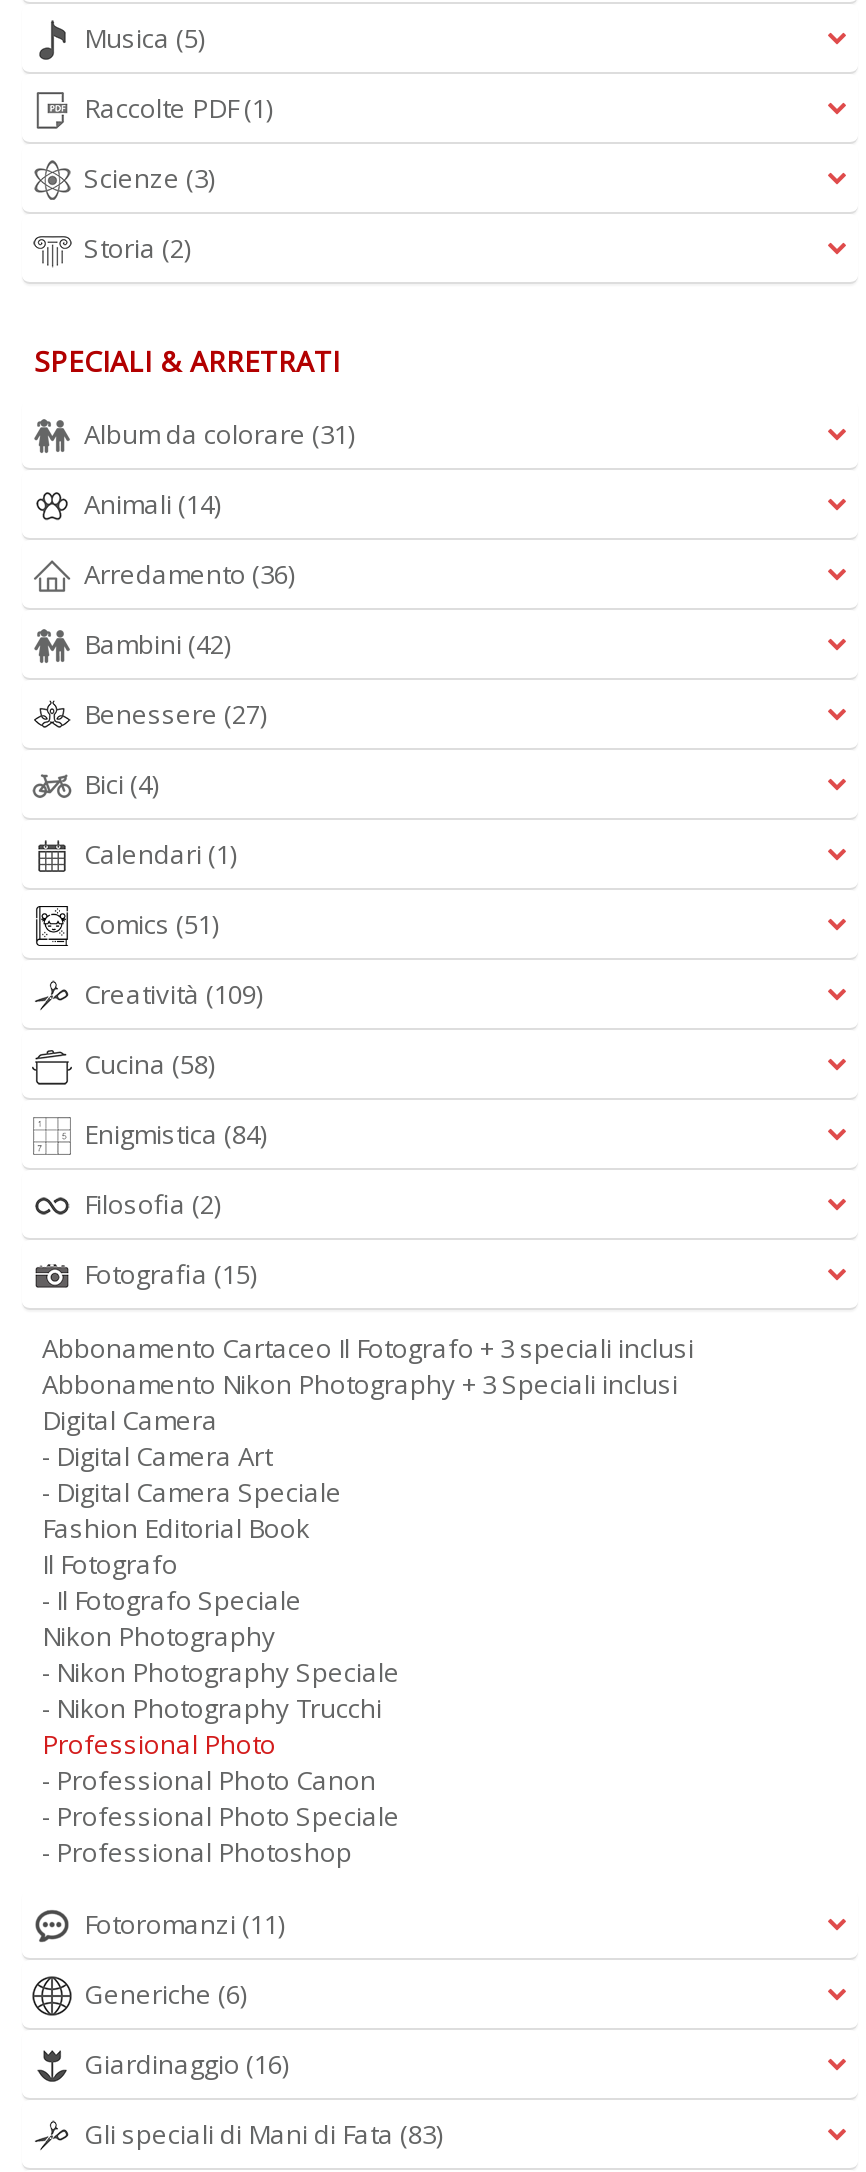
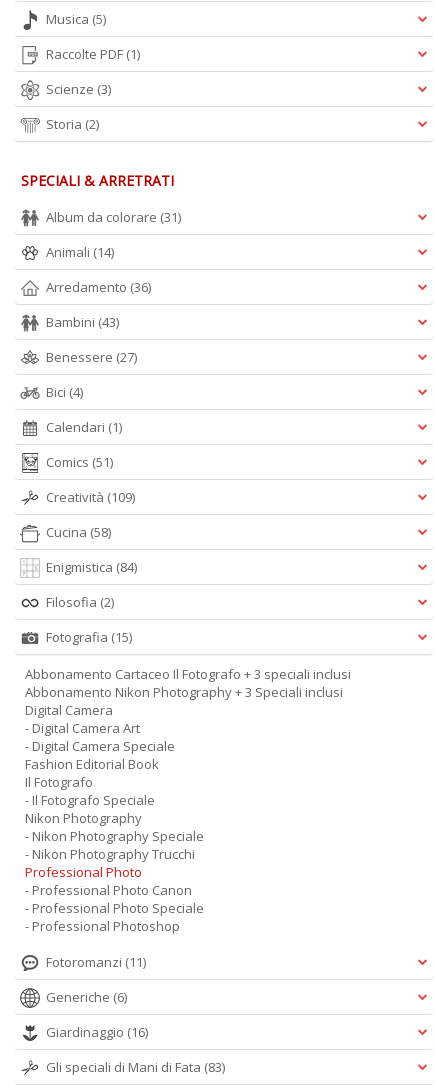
[84,626,230,662] Bambini (42) -> [46,313,119,331] Bambini (43)

